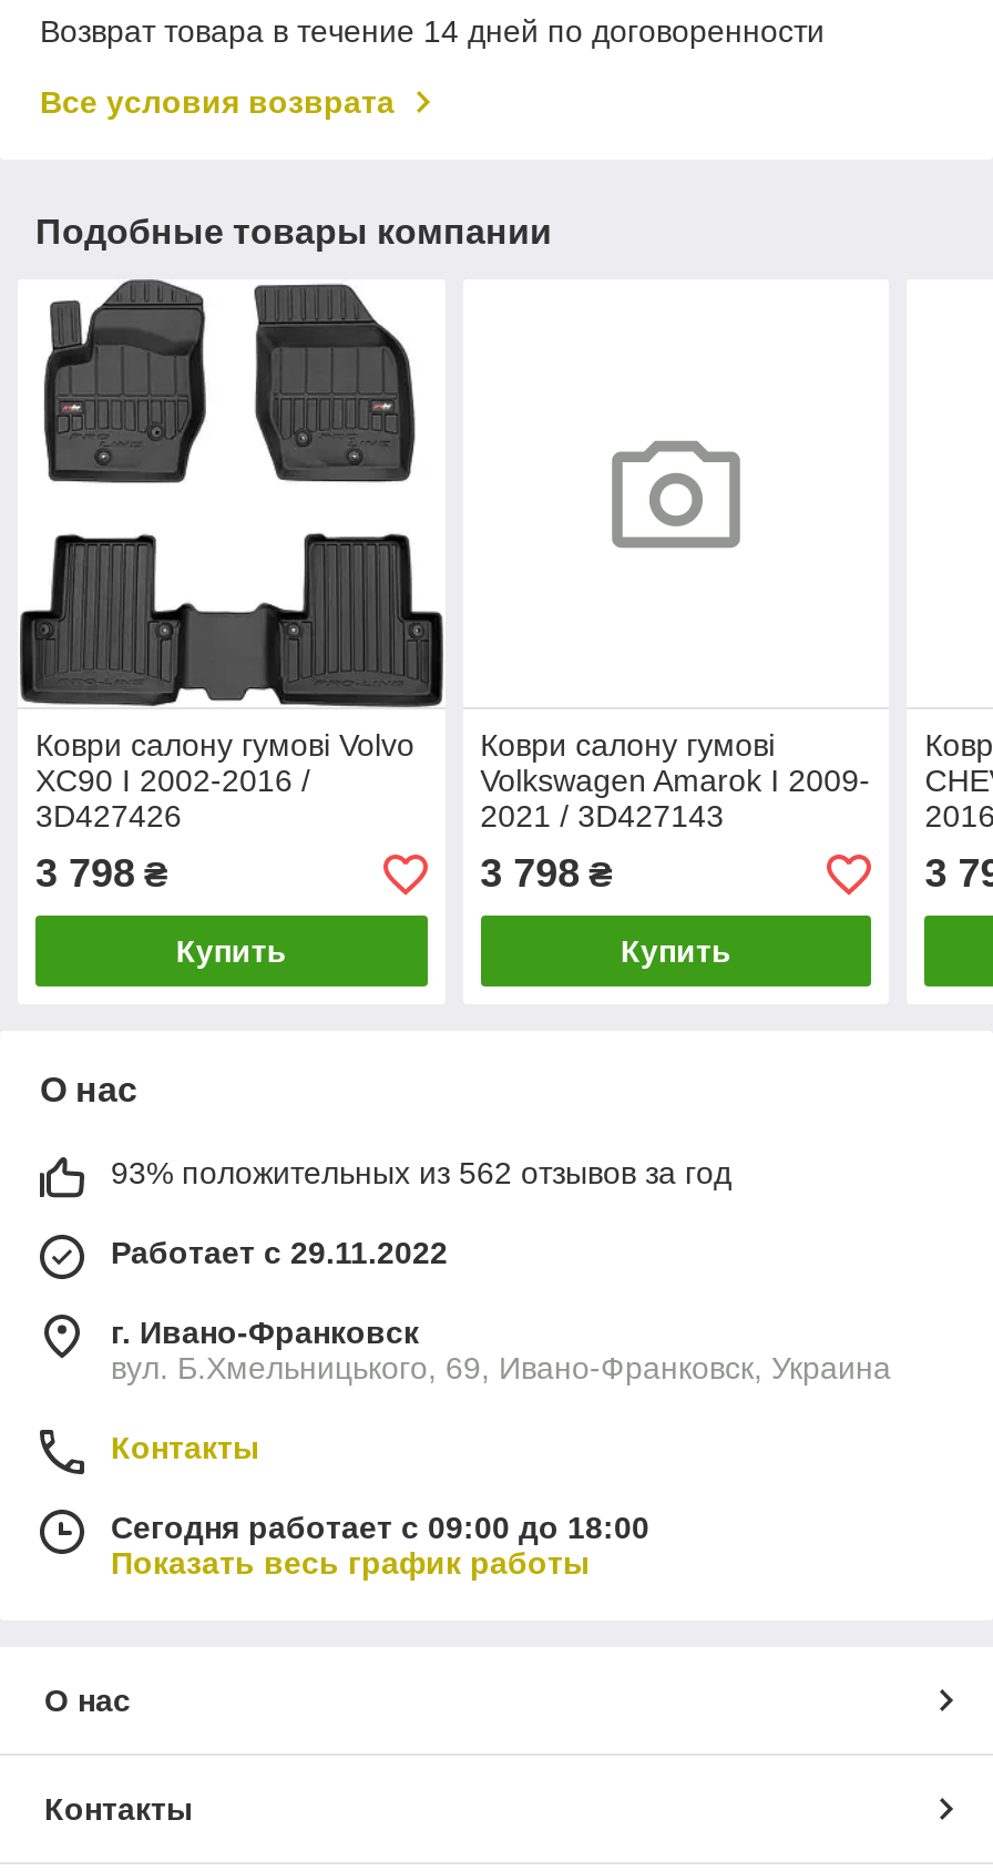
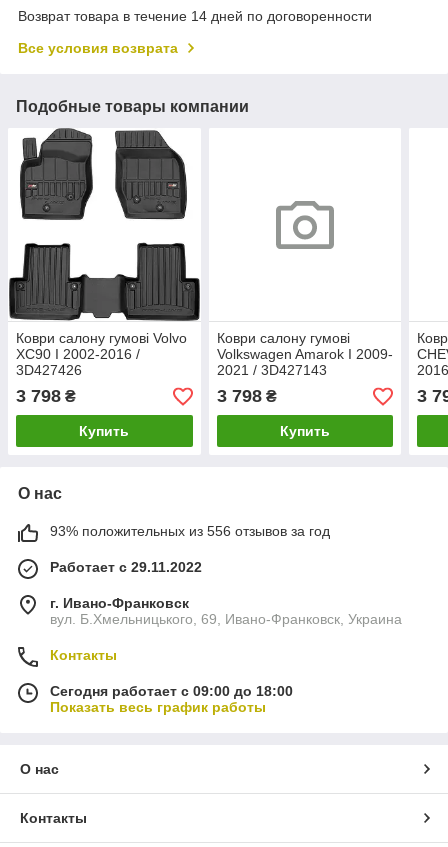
[111,1155,731,1190] 93% положительных из 562 отзывов за год -> [50,523,330,539] 93% положительных из 556 отзывов за год

